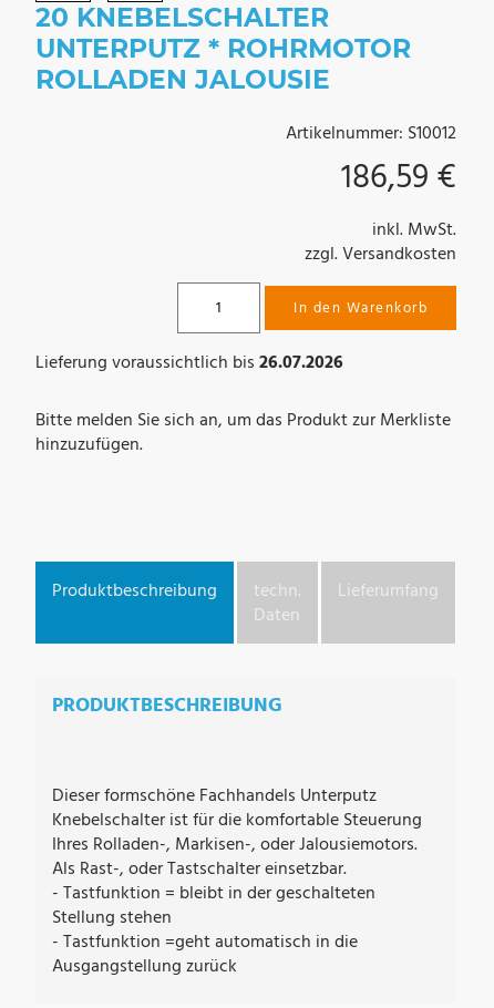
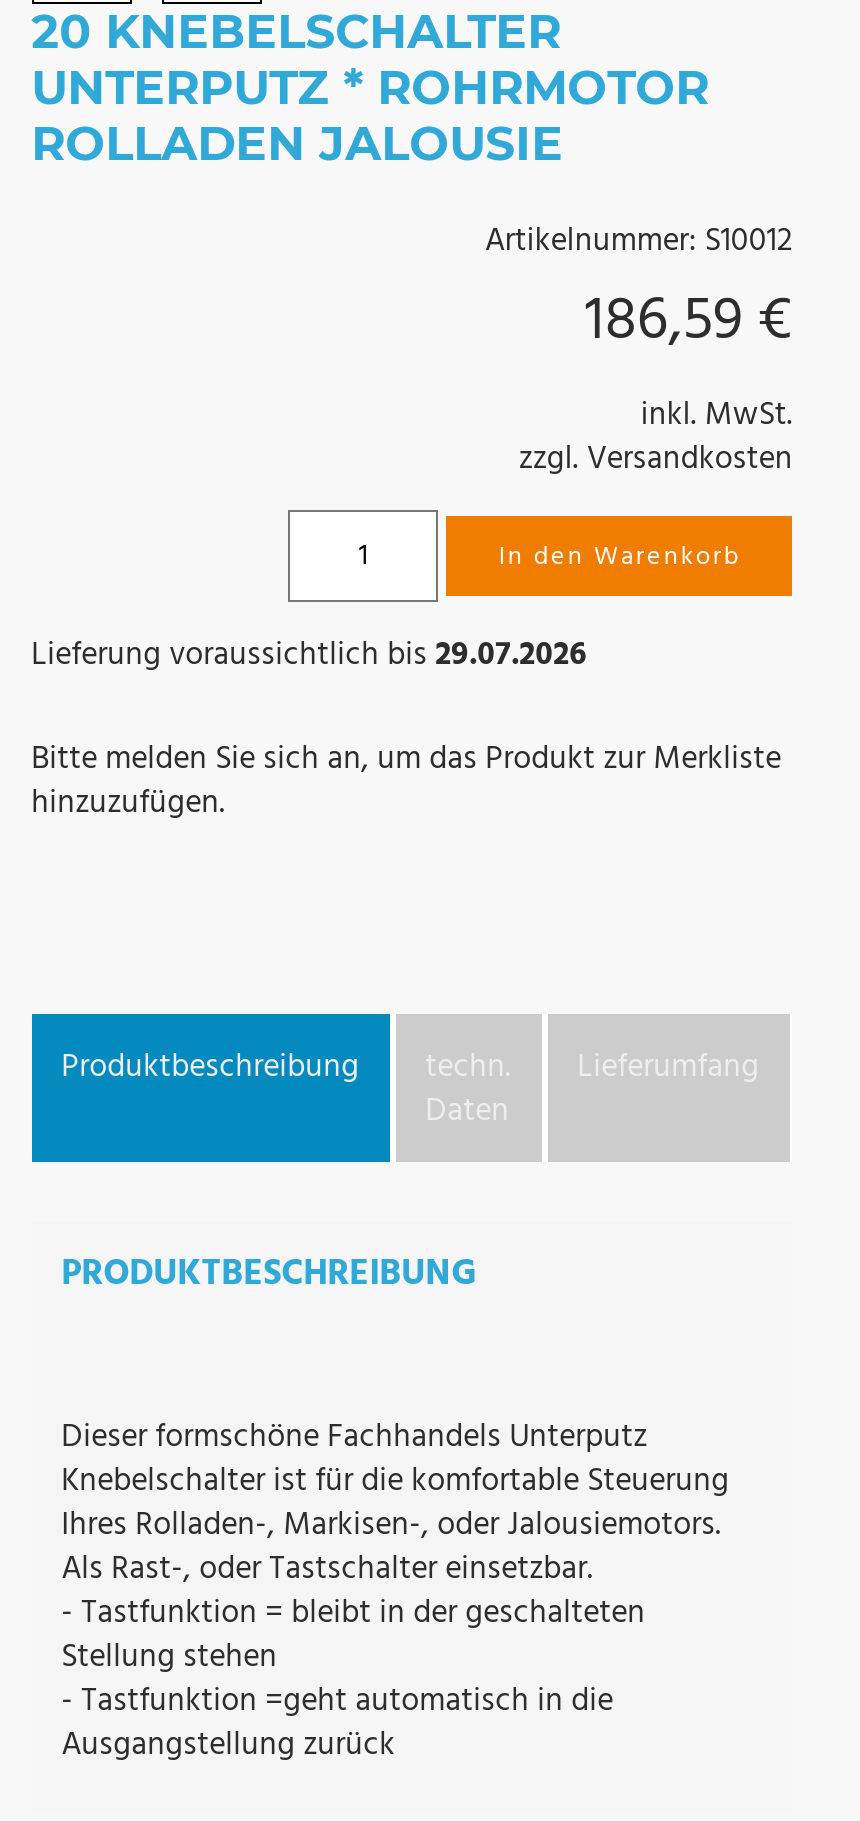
[35,350,343,374] Lieferung voraussichtlich bis 26.07.2026 -> [31,632,587,676] Lieferung voraussichtlich bis 29.07.2026

